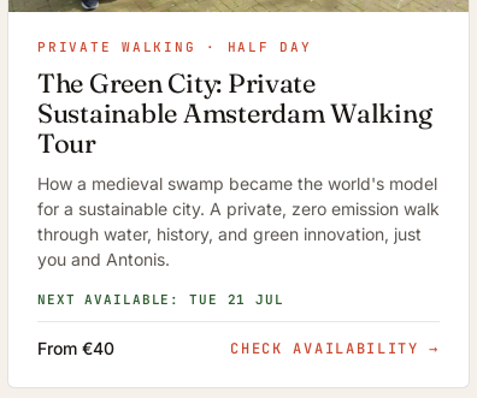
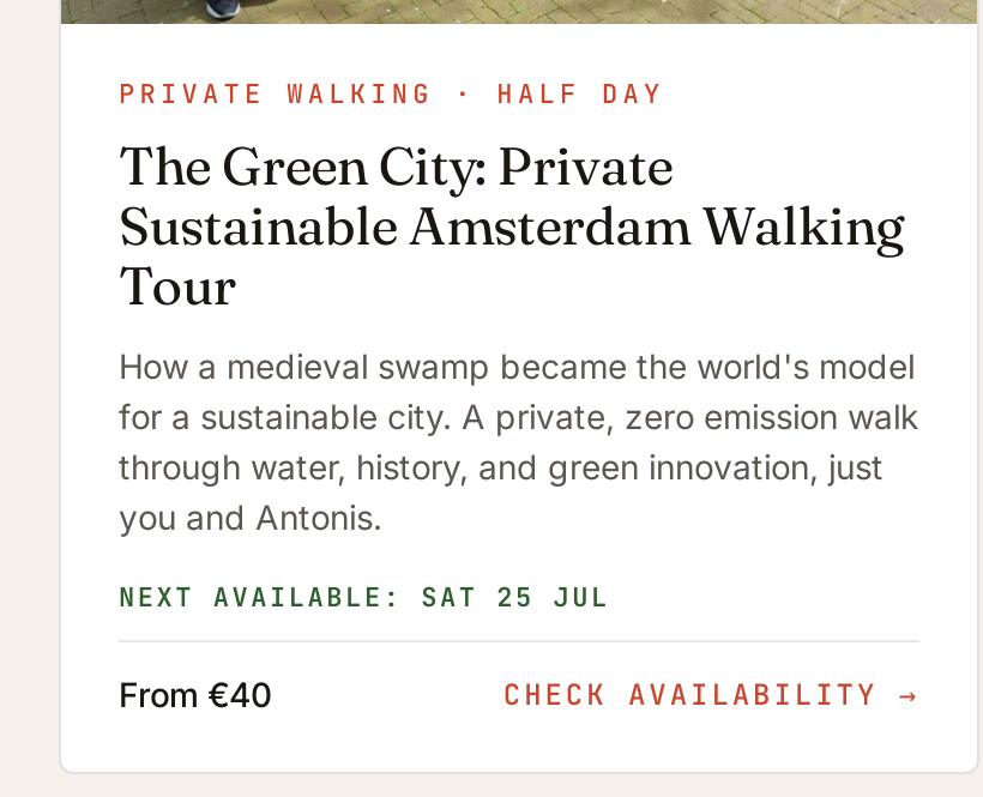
[37,291,284,308] NEXT AVAILABLE: TUE 21 JUL -> [119,580,610,613] NEXT AVAILABLE: SAT 25 JUL

